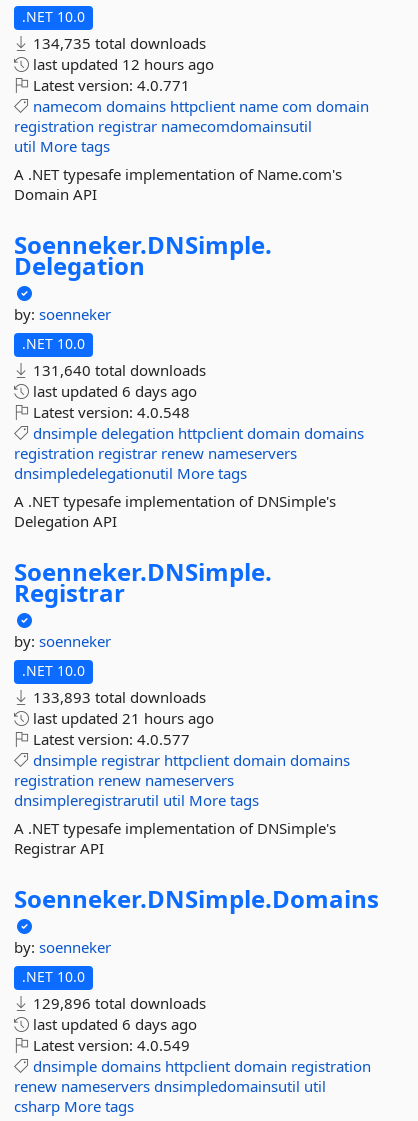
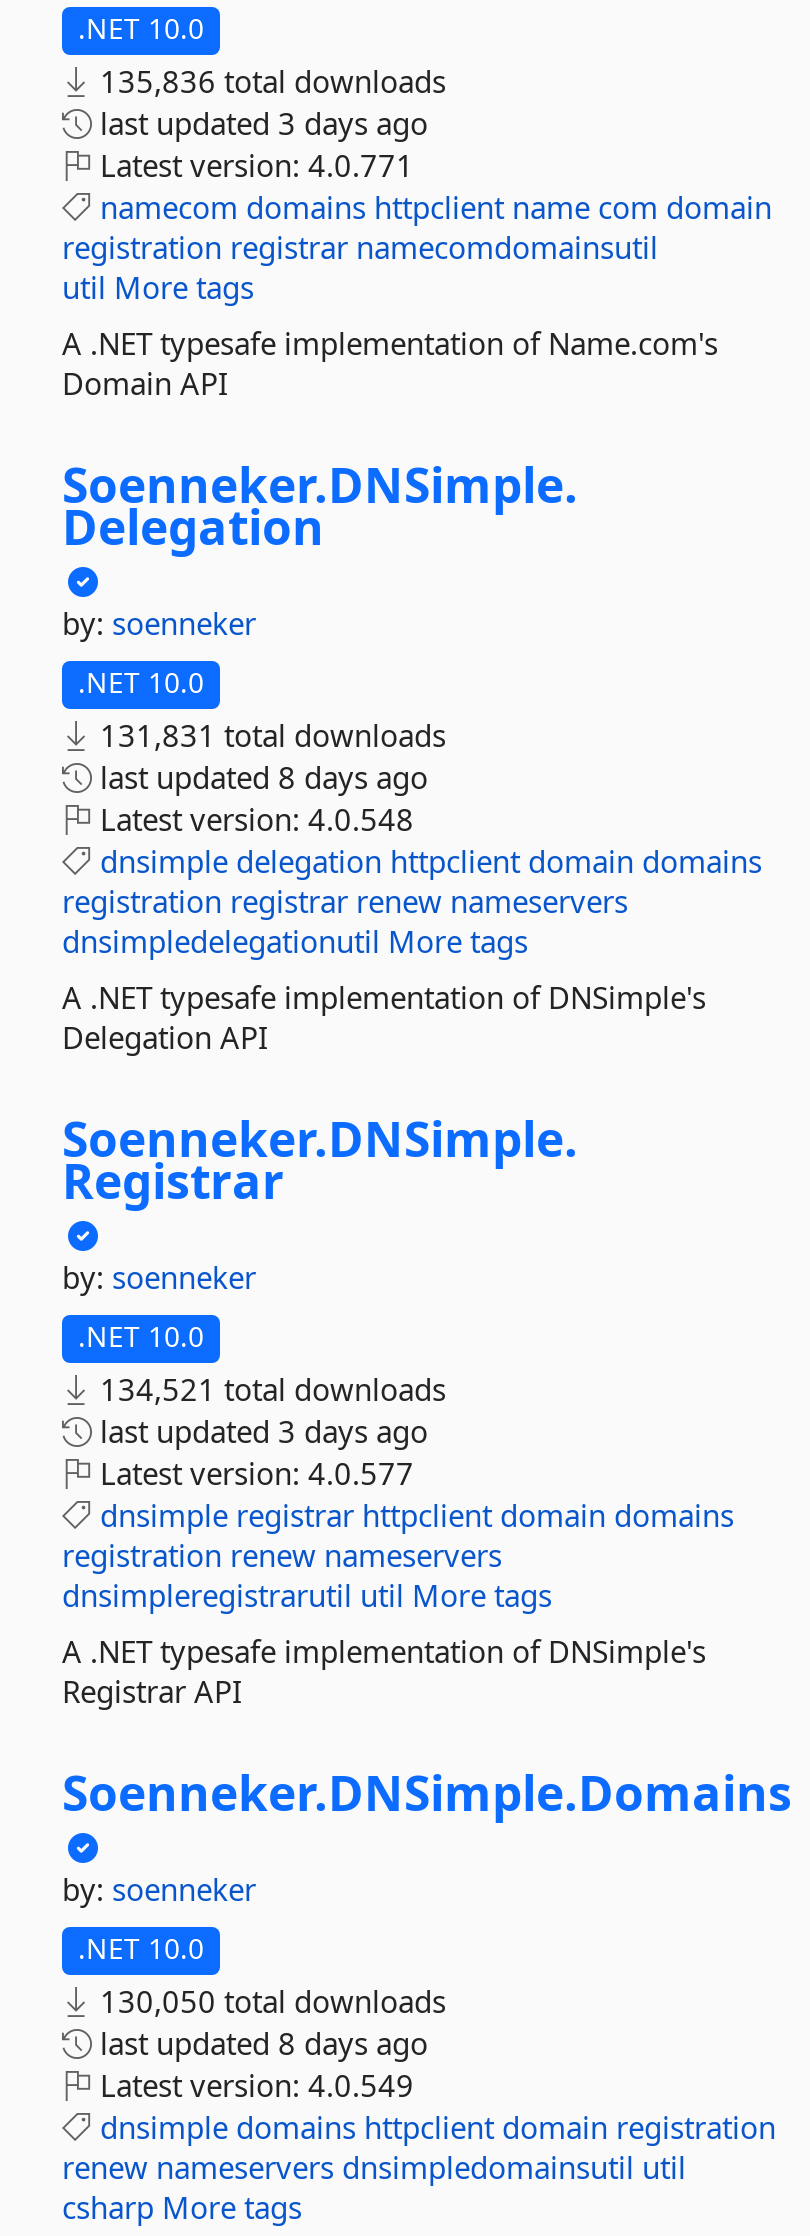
[29,33,206,53] 134,735 total downloads -> [92,61,446,101] 135,836 total downloads
[29,54,214,74] last updated 12 hours ago -> [92,103,428,143] last updated 3 days ago
[29,360,206,380] 131,640 total downloads -> [92,715,446,755] 131,831 total downloads
[29,381,197,401] last updated 6 days ago -> [92,757,428,797] last updated 8 days ago
[29,687,206,707] 133,893 total downloads -> [92,1369,446,1409] 134,521 total downloads
[29,708,214,728] last updated 21 hours ago -> [92,1411,428,1451] last updated 3 days ago
[29,993,206,1013] 129,896 total downloads -> [92,1981,446,2021] 130,050 total downloads
[29,1014,197,1034] last updated 6 days ago -> [92,2023,428,2063] last updated 8 days ago

